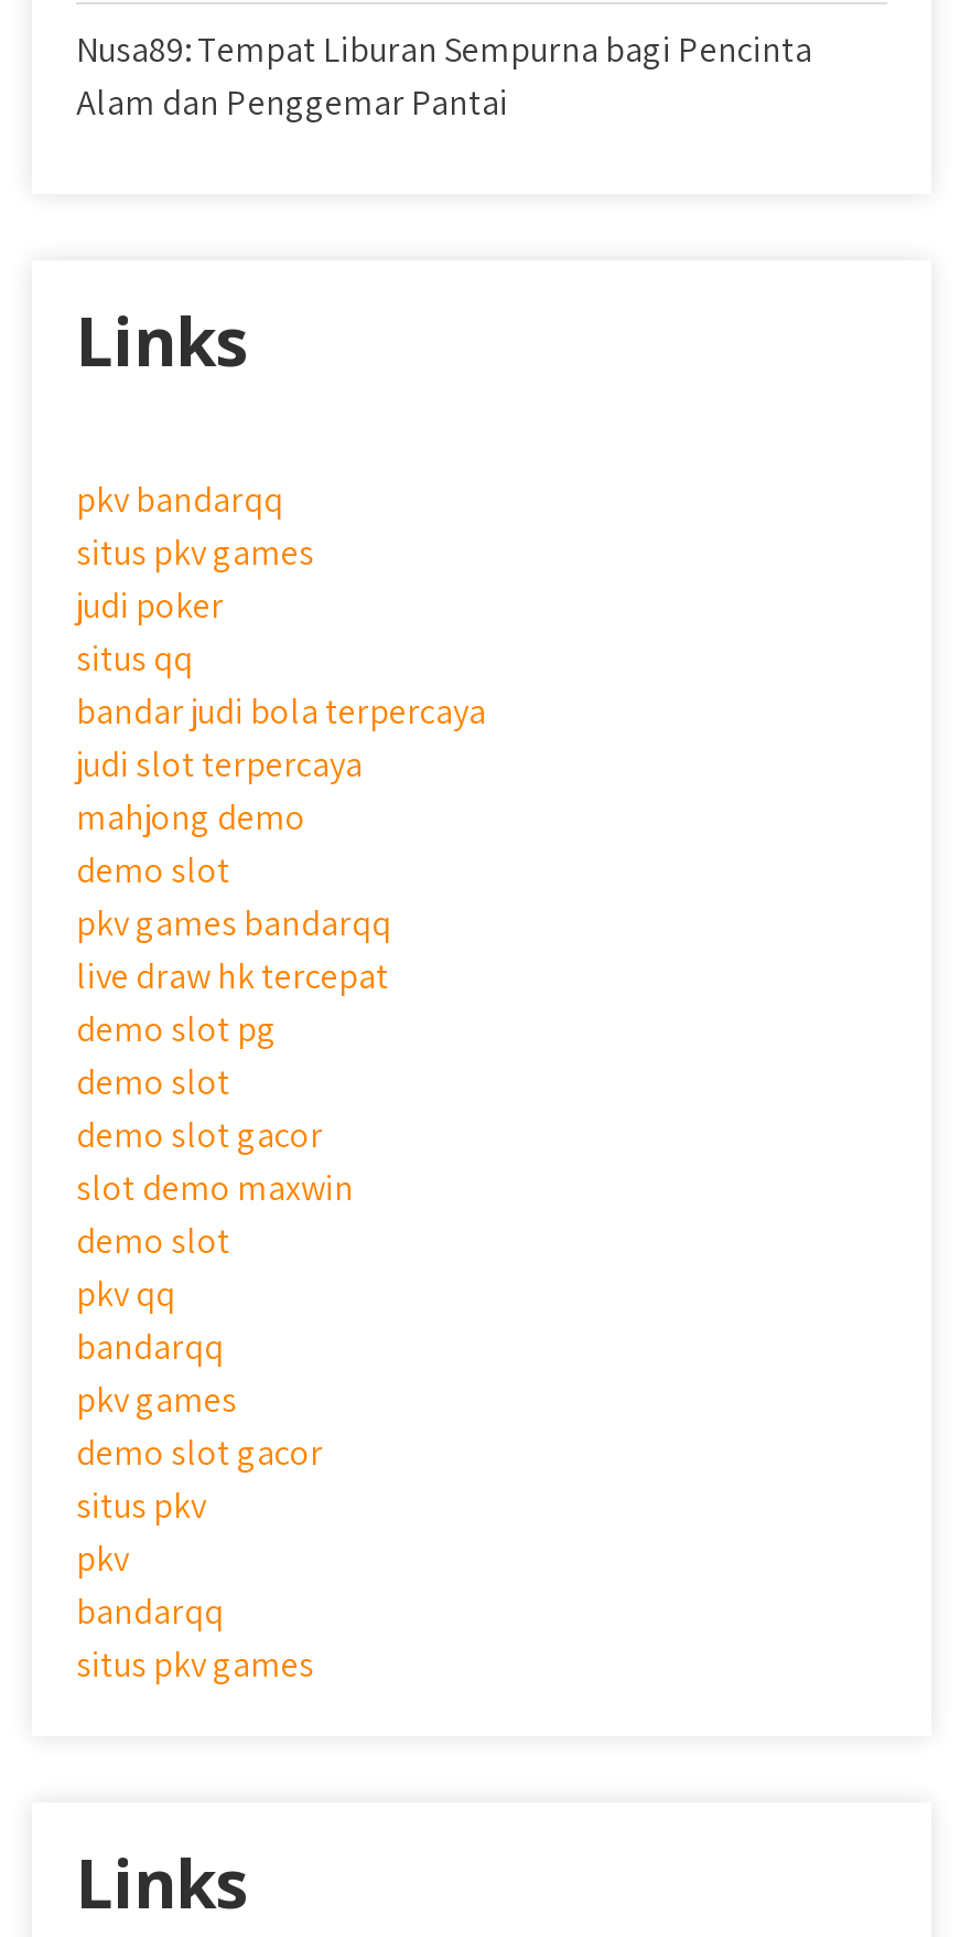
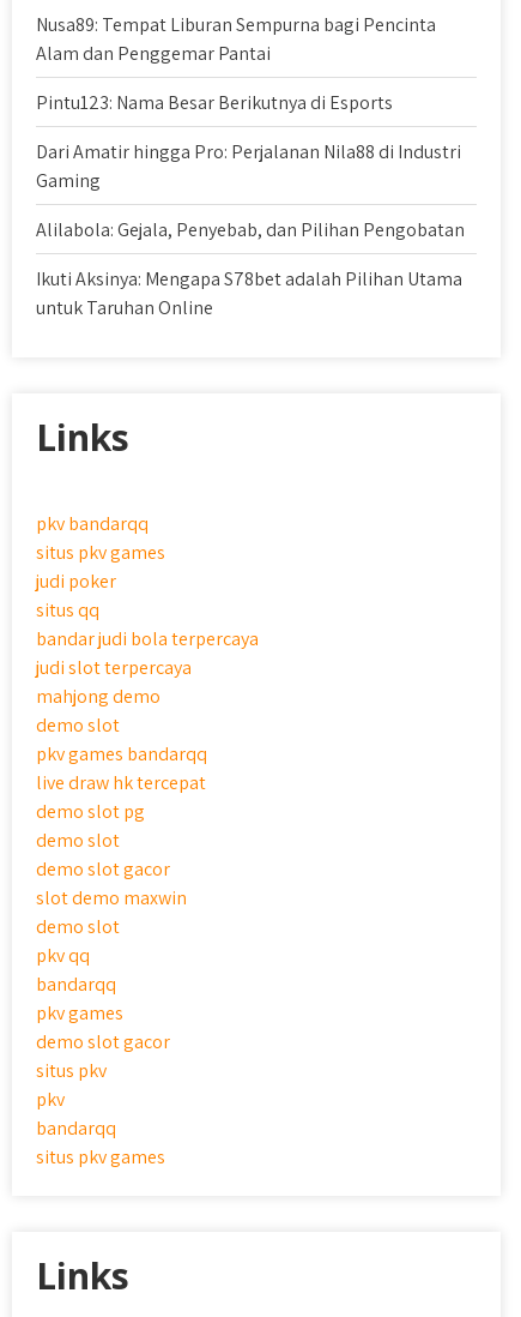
none -> [36,90,465,320] Pintu123: Nama Besar Berikutnya di Esports | Dari Amatir hingga Pro: Perjalanan Nila88 di Industri | Gaming | Alilabola: Gejala, Penyebab, dan Pilihan Pengobatan | Ikuti Aksinya: Mengapa S78bet adalah Pilihan Utama | untuk Taruhan Online

